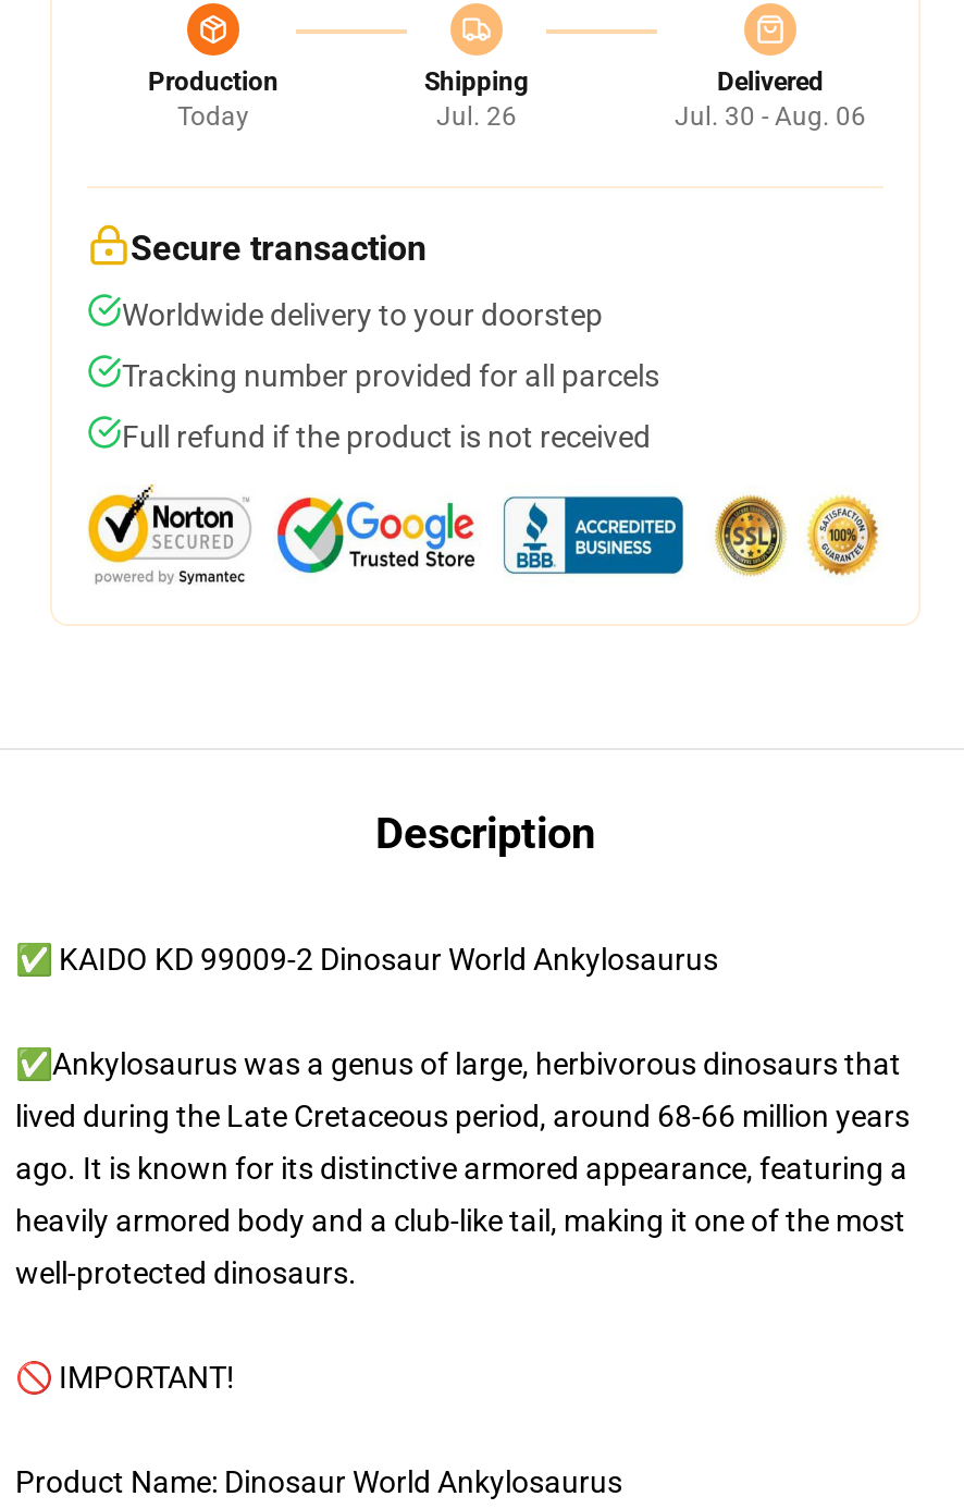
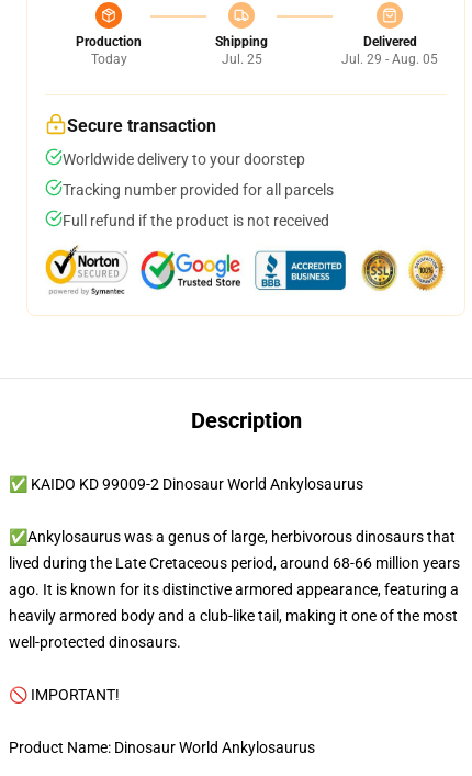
[436,101,517,132] Jul. 26 -> [221,52,262,67] Jul. 25
[675,101,866,132] Jul. 30 - Aug. 06 -> [341,52,438,67] Jul. 29 - Aug. 05

